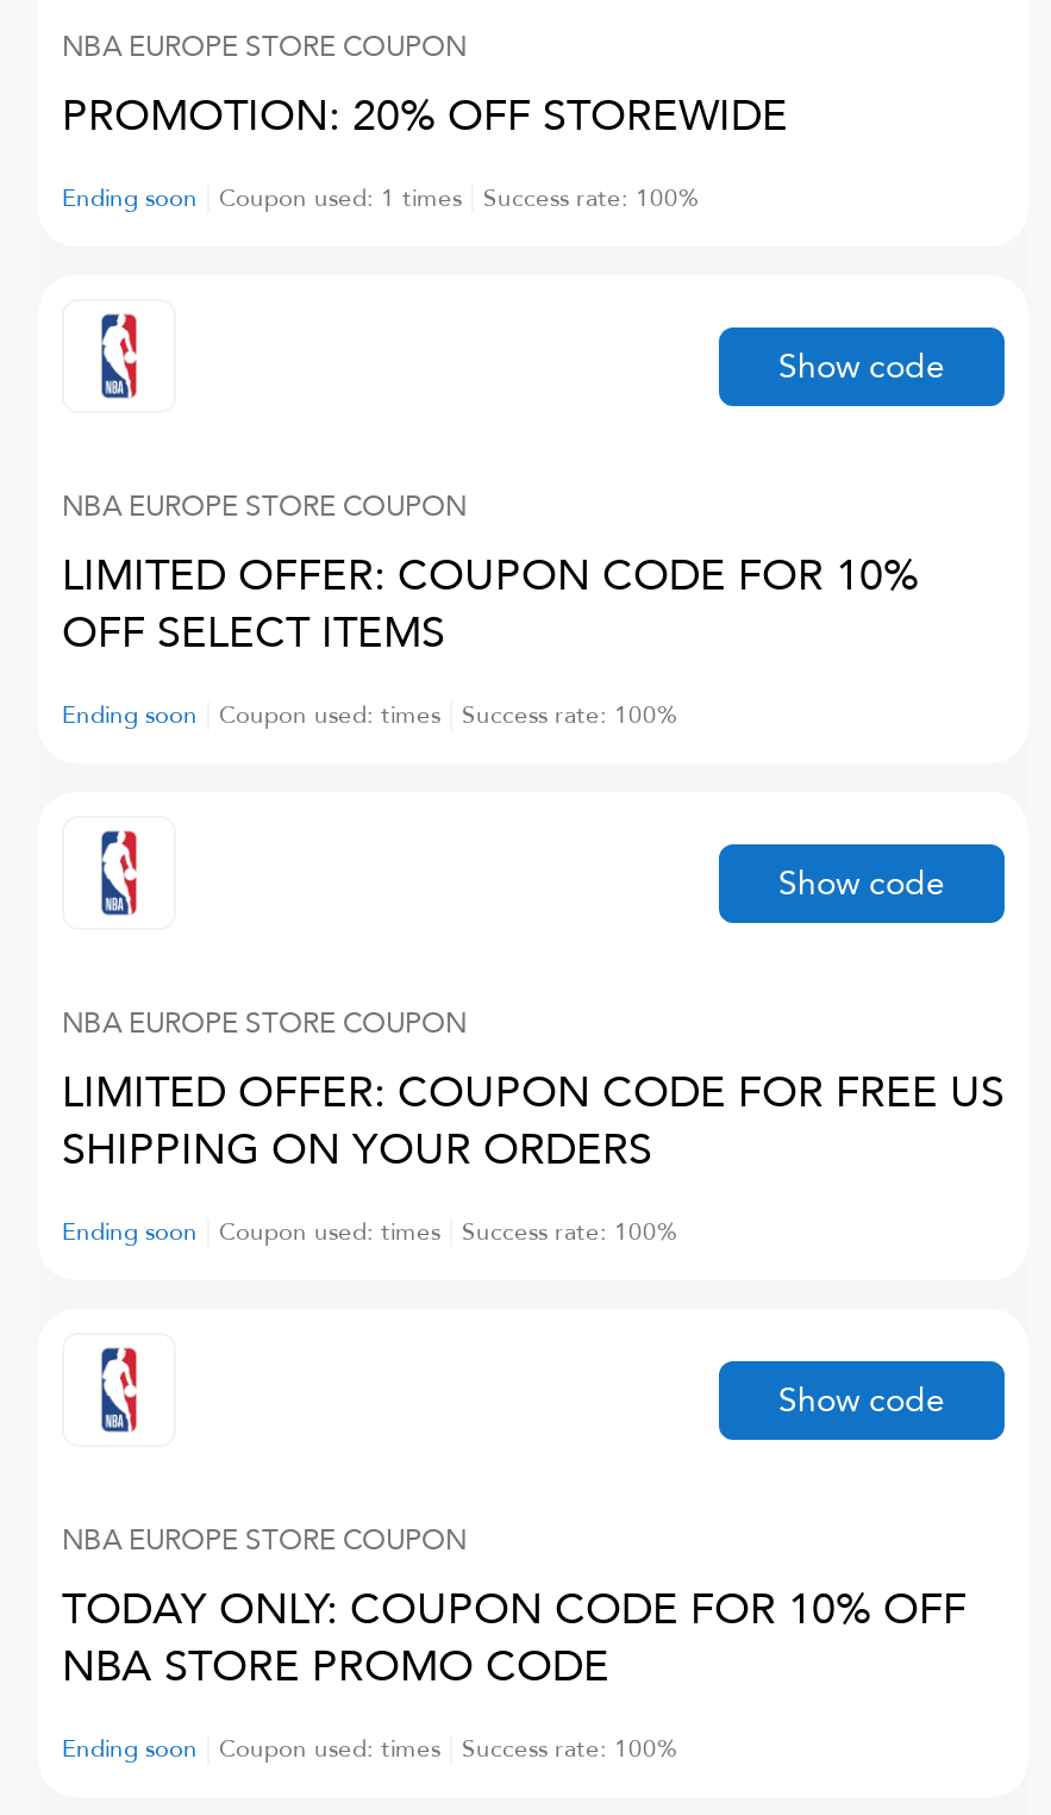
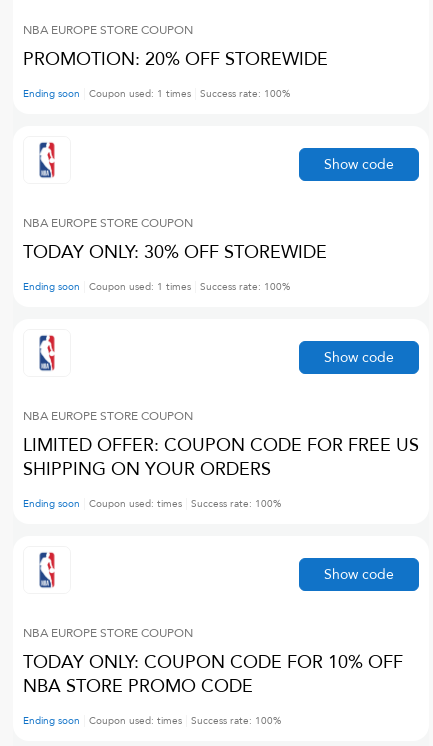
[62,547,919,663] LIMITED OFFER: COUPON CODE FOR 10% | OFF SELECT ITEMS -> [23,240,327,265] TODAY ONLY: 30% OFF STOREWIDE
[219,699,440,732] Coupon used: times -> [89,280,191,294] Coupon used: 1 times

